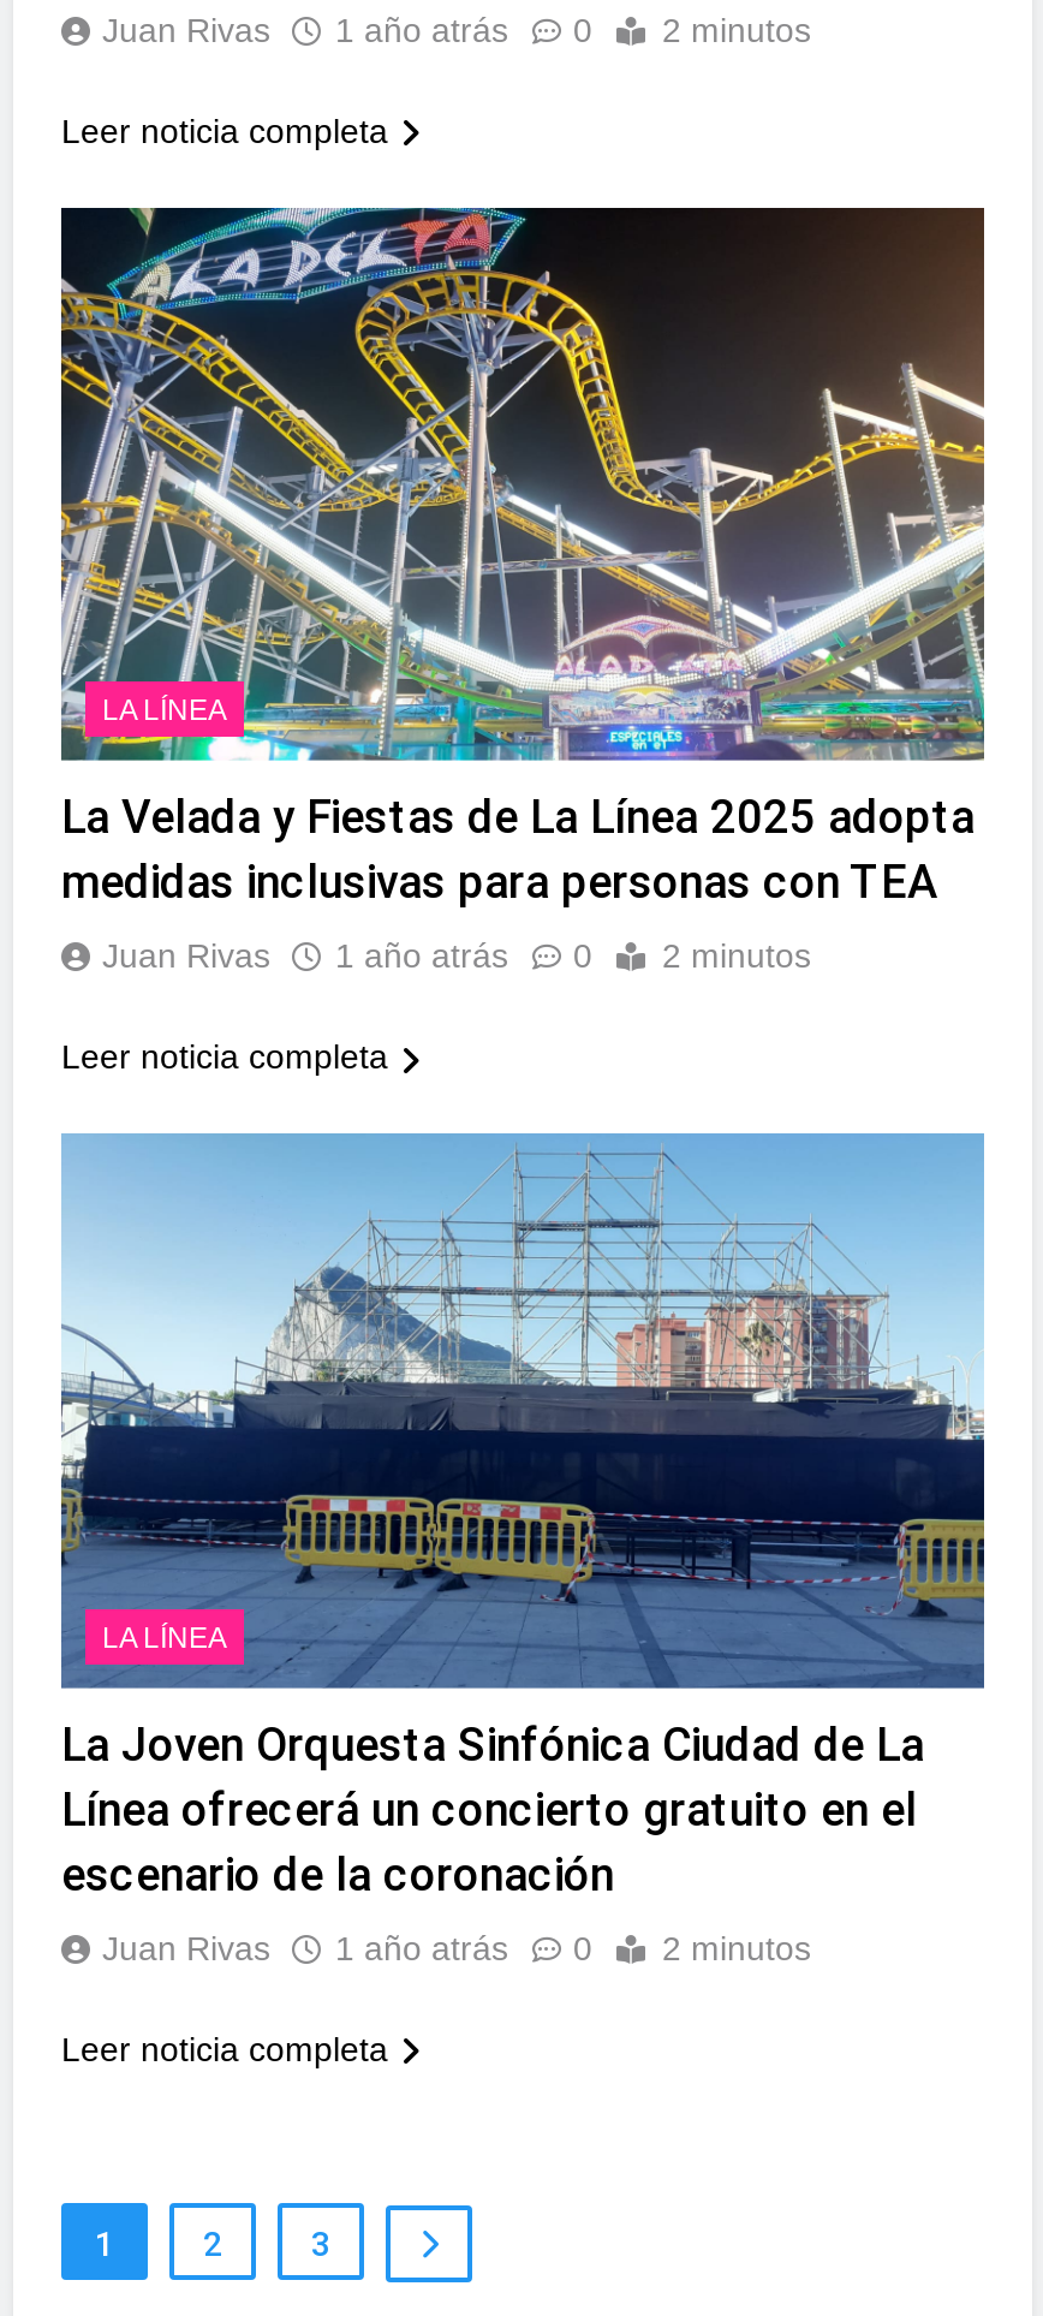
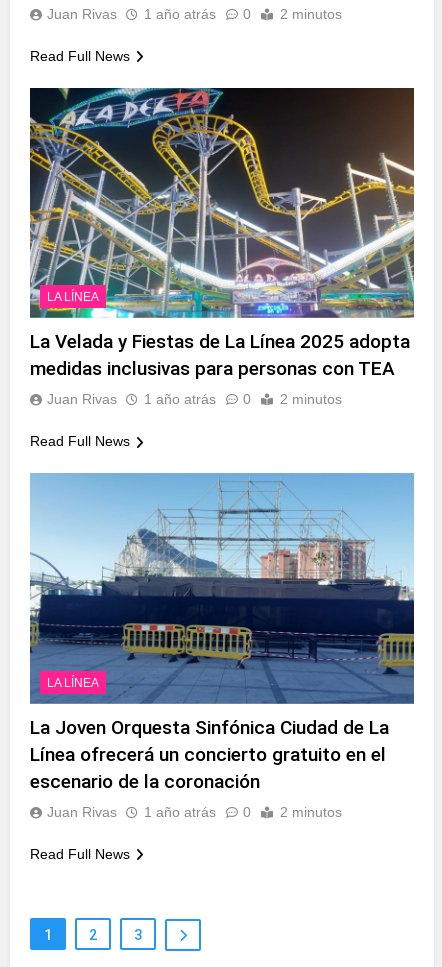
[61,112,388,150] Leer noticia completa -> [30,48,130,64] Read Full News
[61,1038,388,1076] Leer noticia completa -> [30,433,130,449] Read Full News
[61,2029,388,2068] Leer noticia completa -> [30,846,130,862] Read Full News

